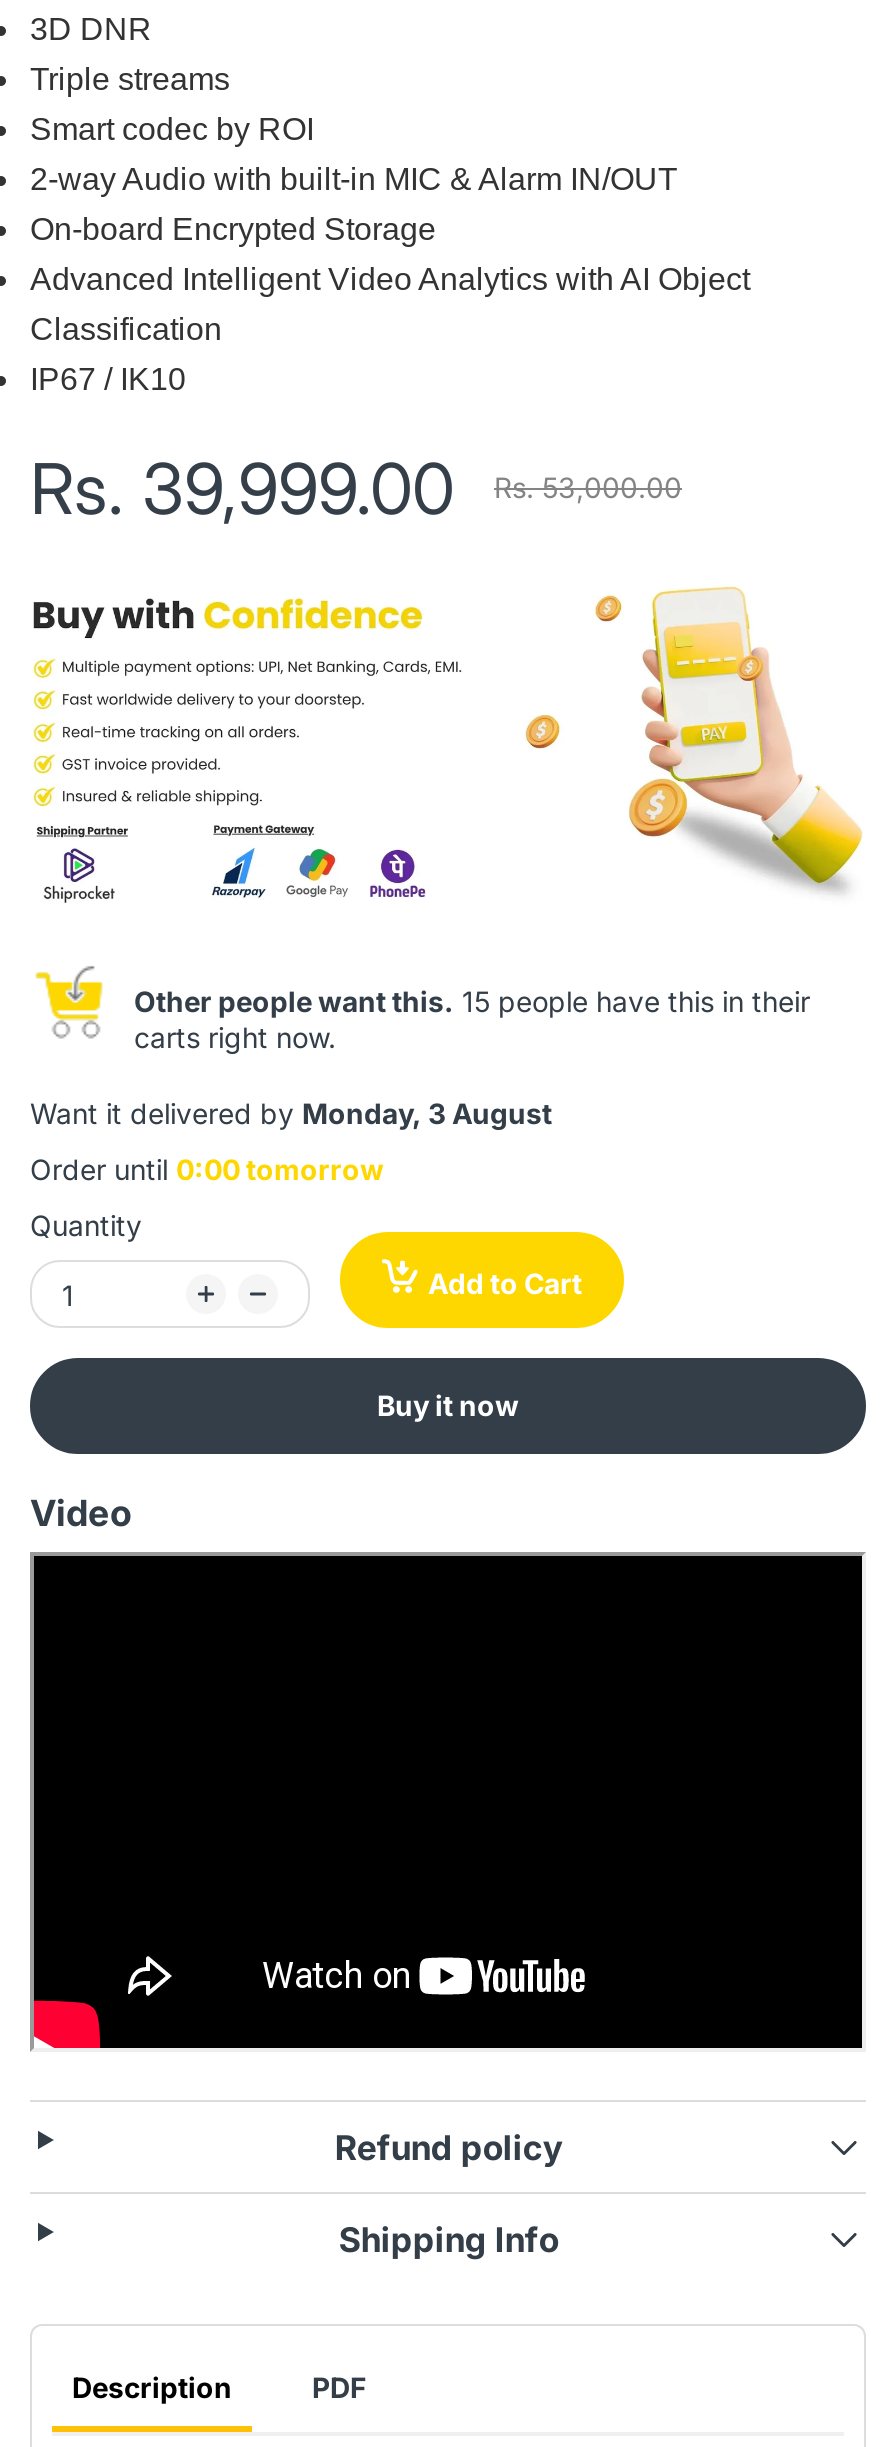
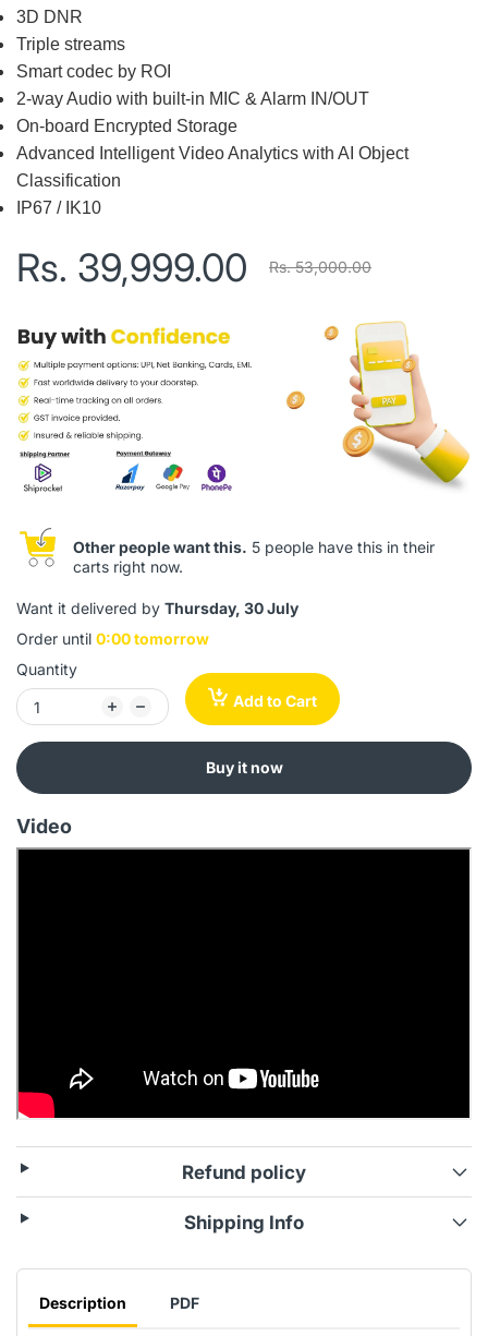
[134,985,810,1019] Other people want this. 15 people have this in their -> [73,538,435,557] Other people want this. 5 people have this in their
[30,1097,552,1131] Want it delivered by Monday, 3 August -> [16,599,298,618] Want it delivered by Thursday, 30 July

